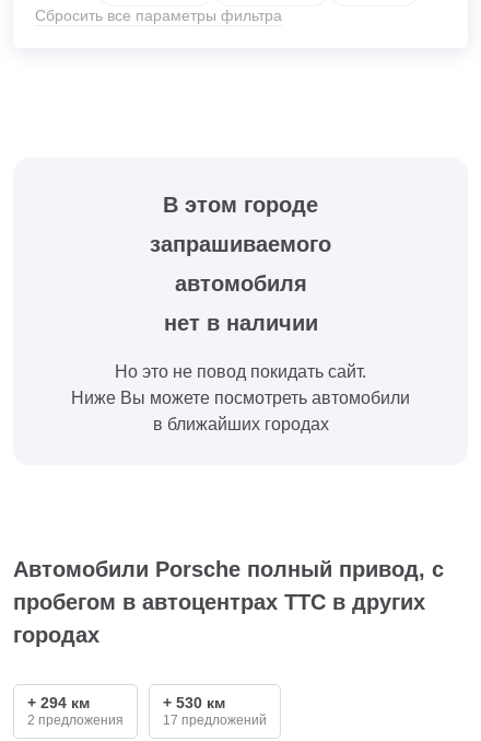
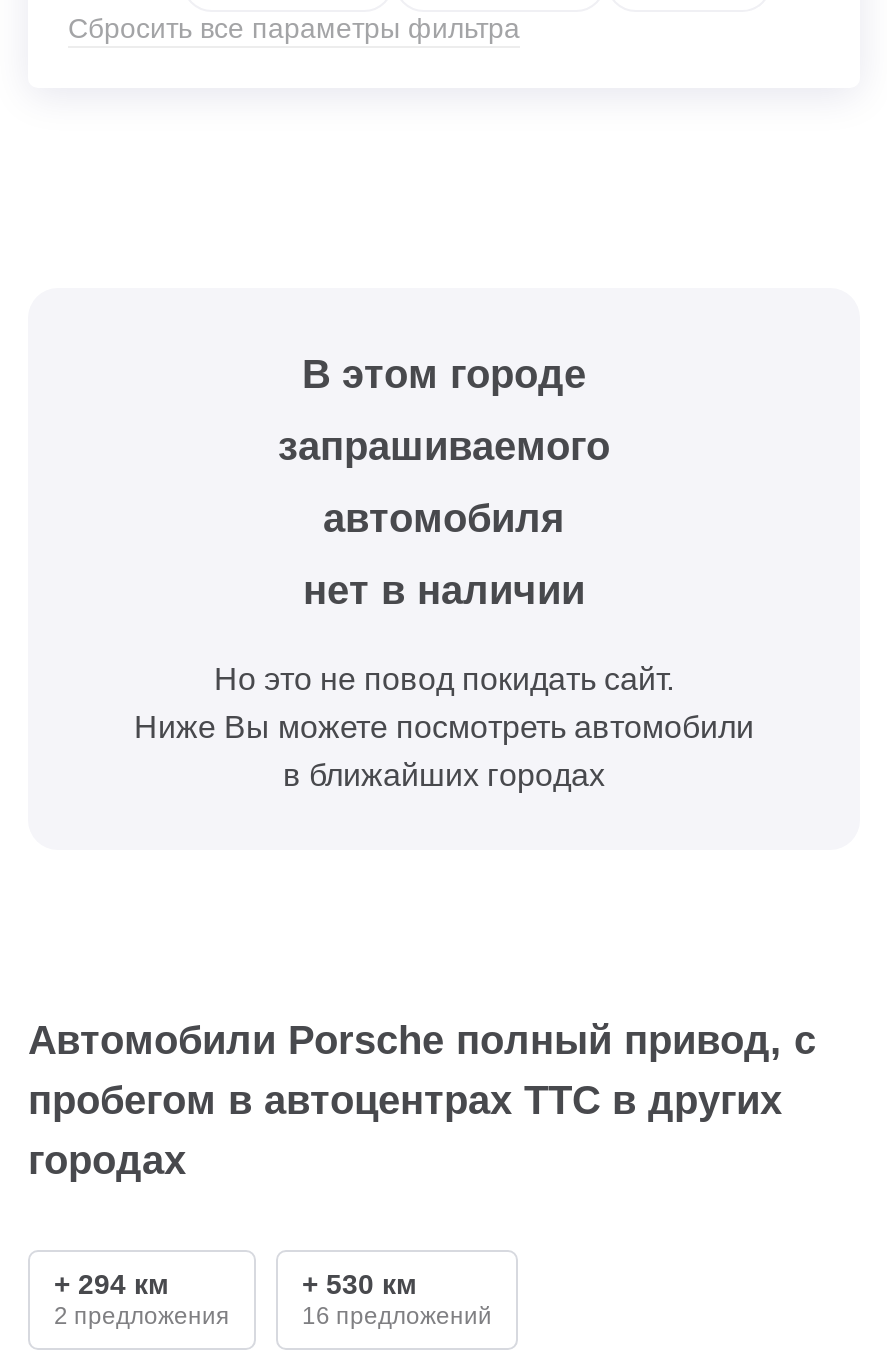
[163,713,267,728] 17 предложений -> [302,1302,492,1330] 16 предложений

